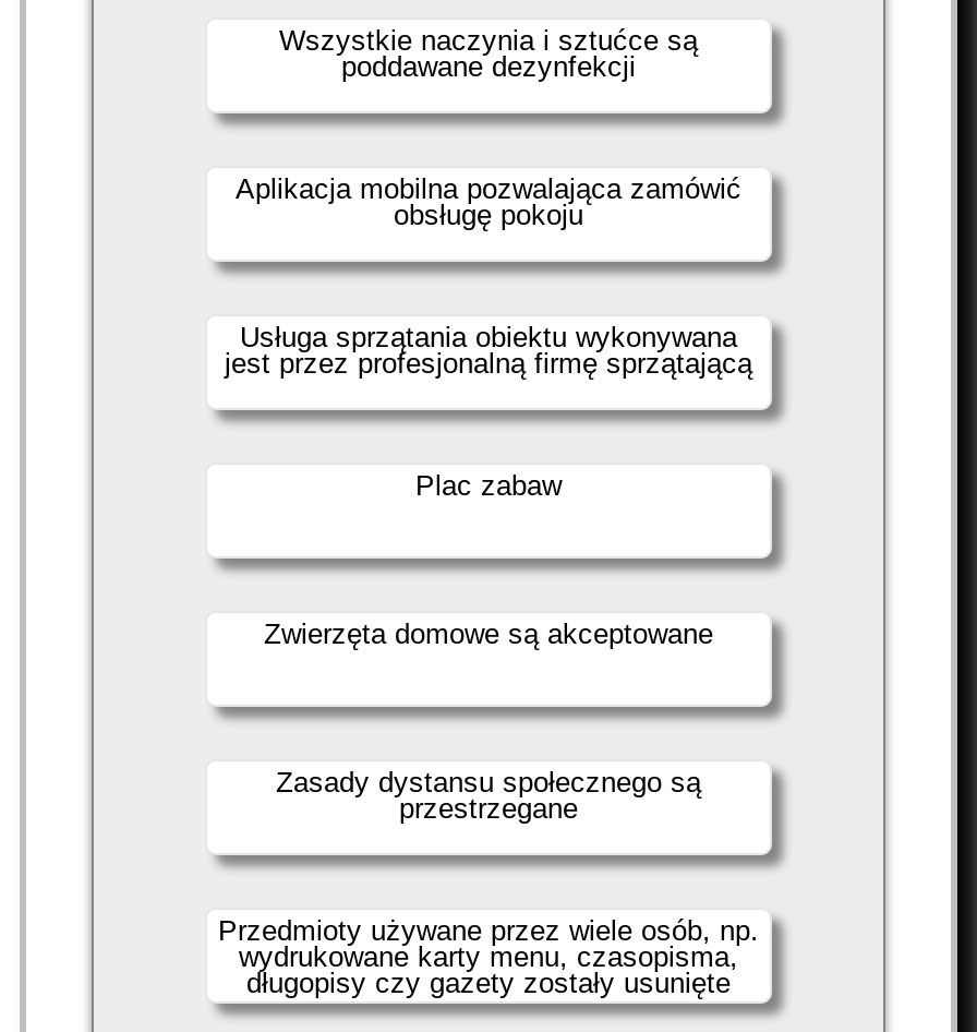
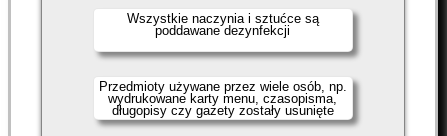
[236,172,741,231] Aplikacja mobilna pozwalająca zamówić | obsługę pokoju -> none
[225,321,752,380] Usługa sprzątania obiektu wykonywana | jest przez profesjonalną firmę sprzątającą -> none
[415,469,562,502] Plac zabaw -> none
[264,617,713,650] Zwierzęta domowe są akceptowane -> none
[276,766,701,825] Zasady dystansu społecznego są | przestrzegane -> none

